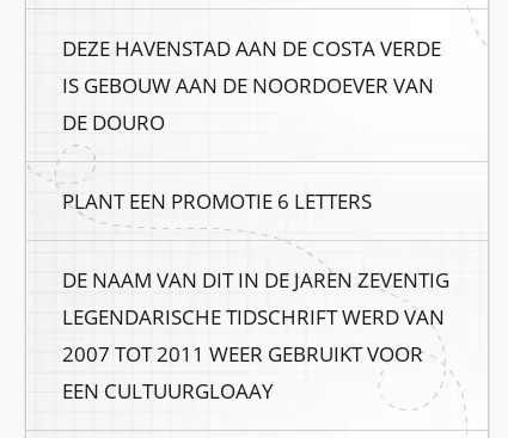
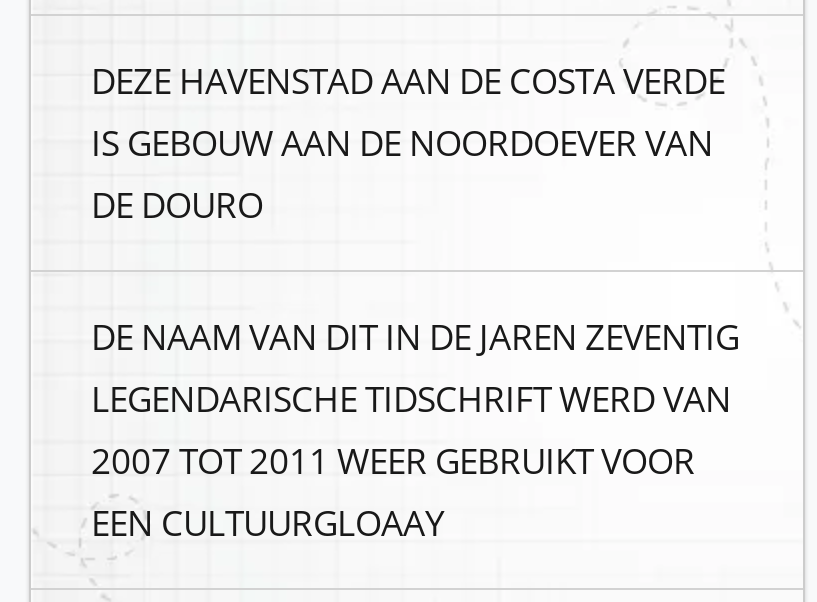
[62,187,372,215] PLANT EEN PROMOTIE 6 LETTERS -> none

